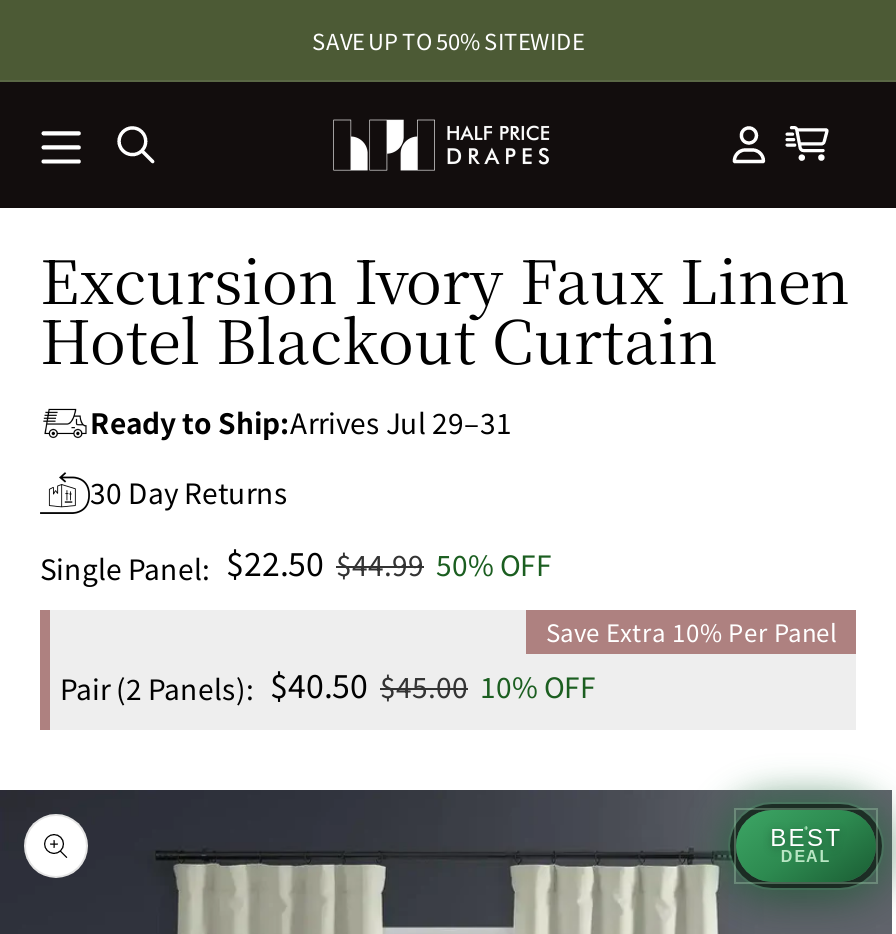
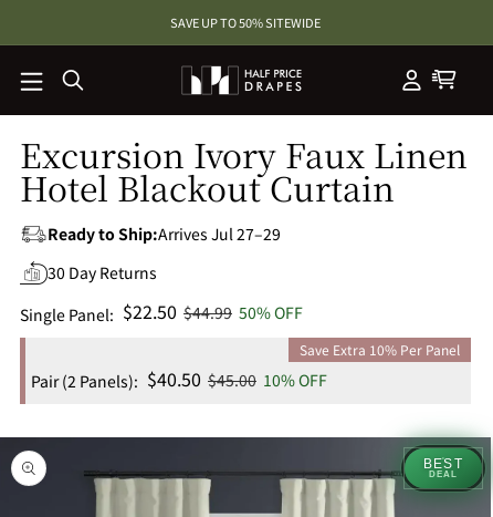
[90,402,512,442] Ready to Ship:Arrives Jul 29–31 -> [48,223,281,245] Ready to Ship:Arrives Jul 27–29

